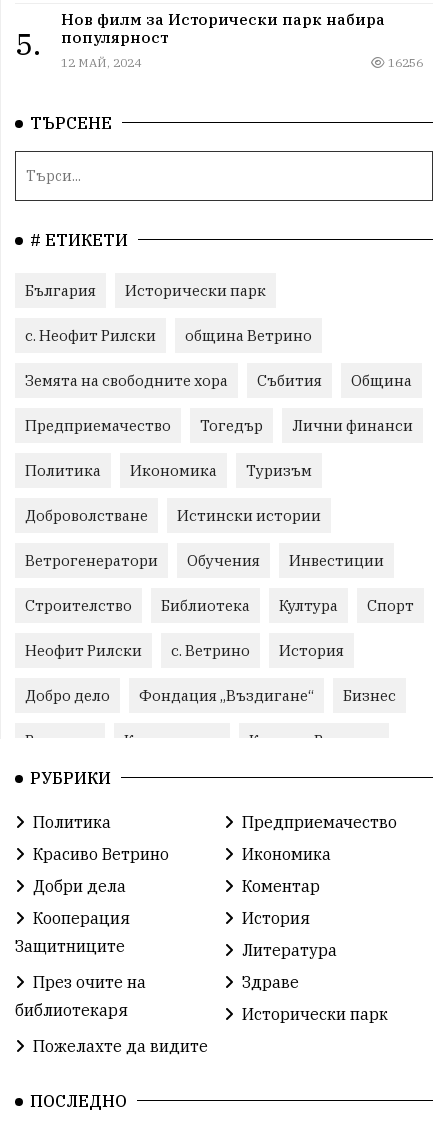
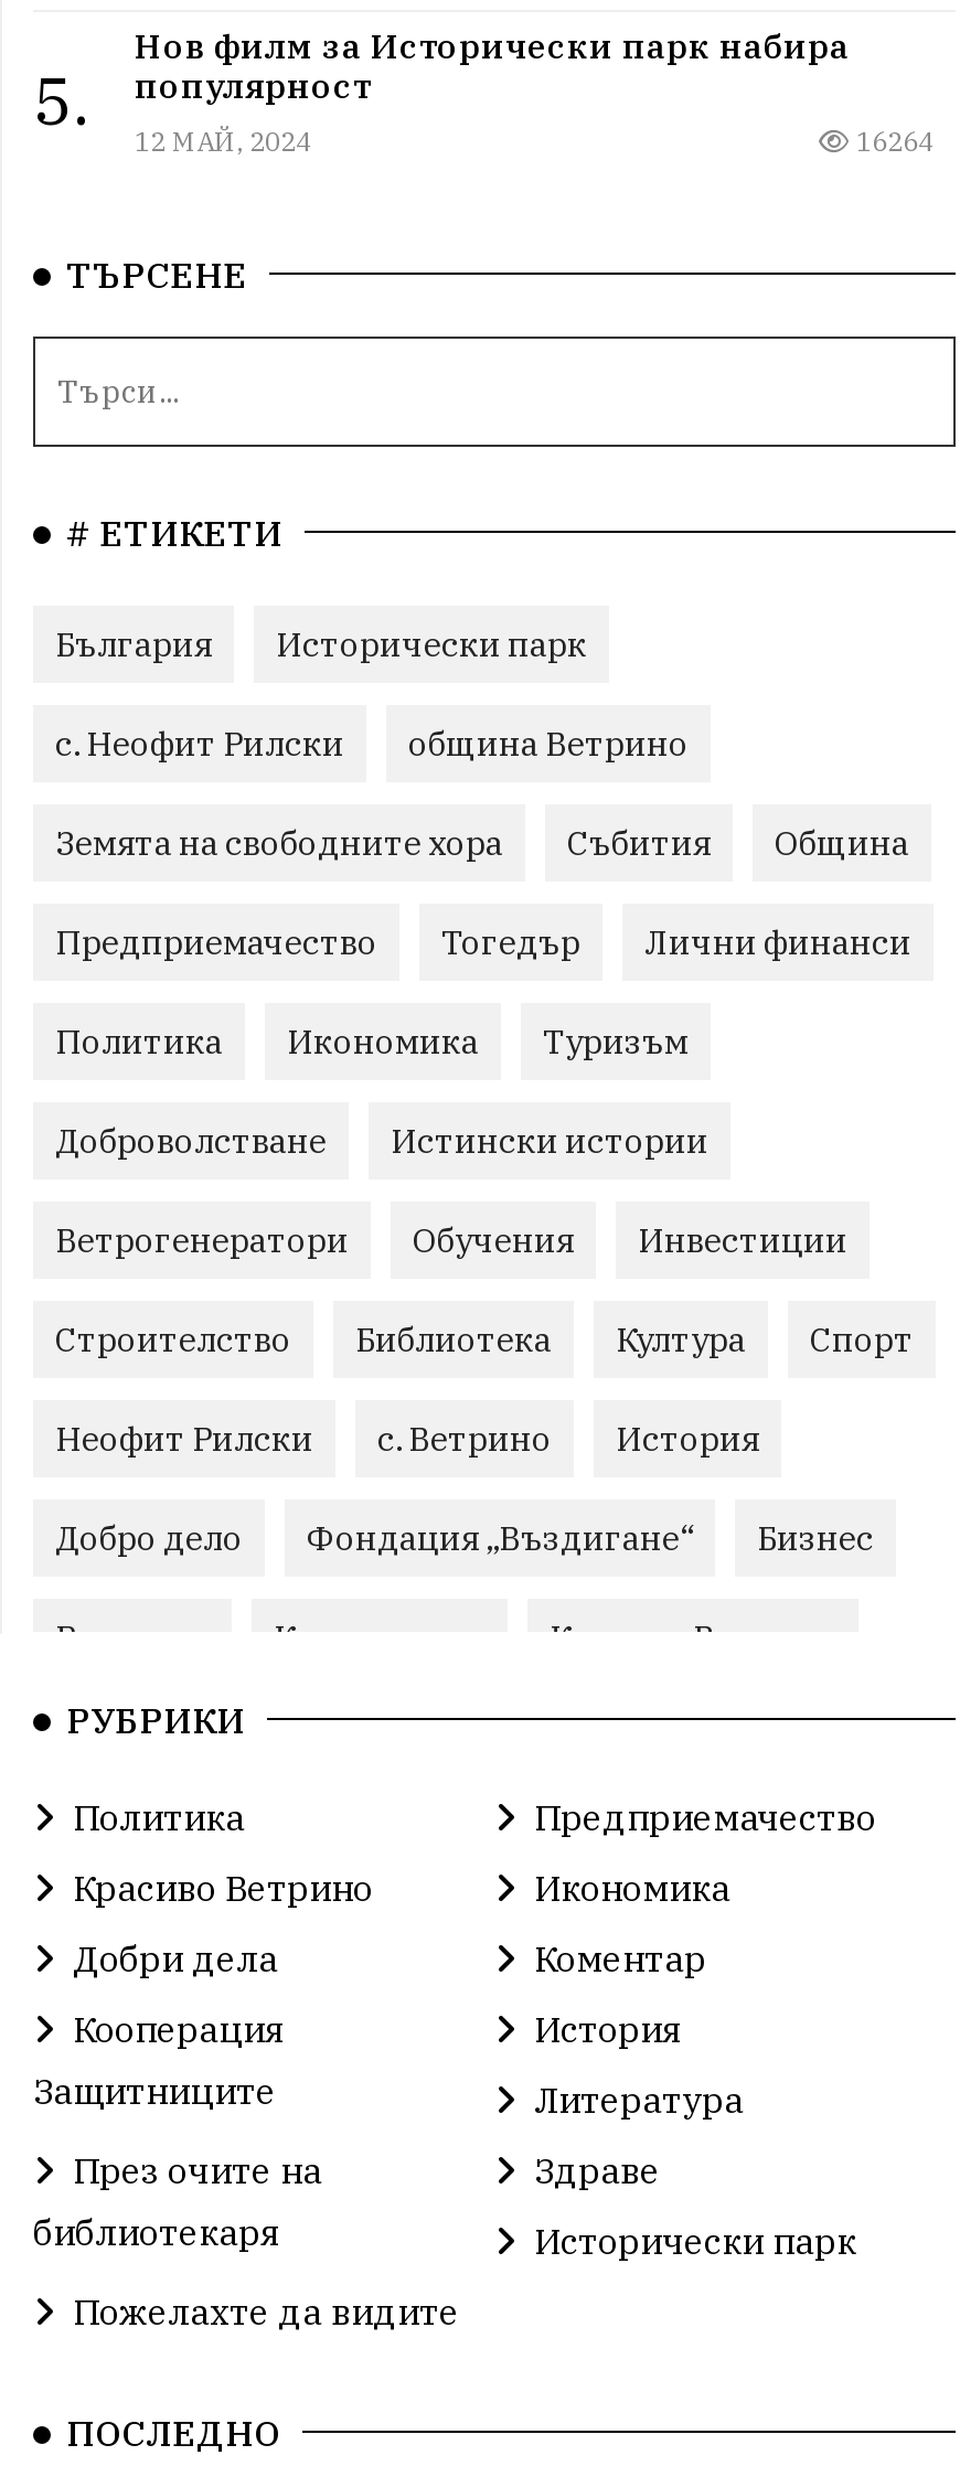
[385,55,423,70] 16256 -> [850,125,934,158] 16264

